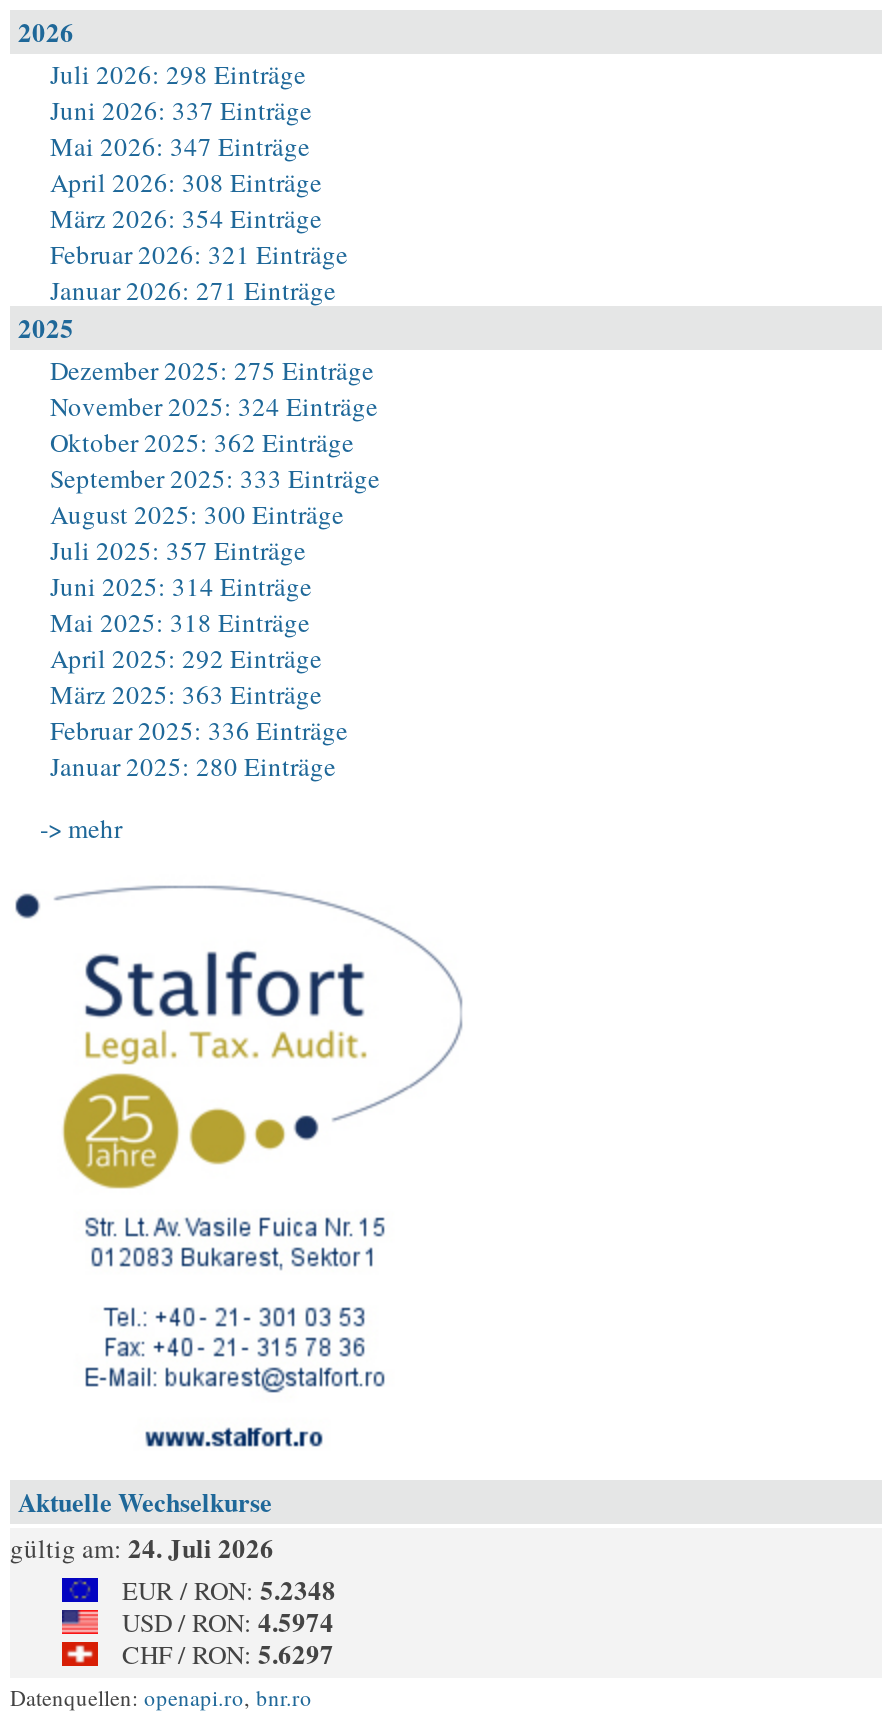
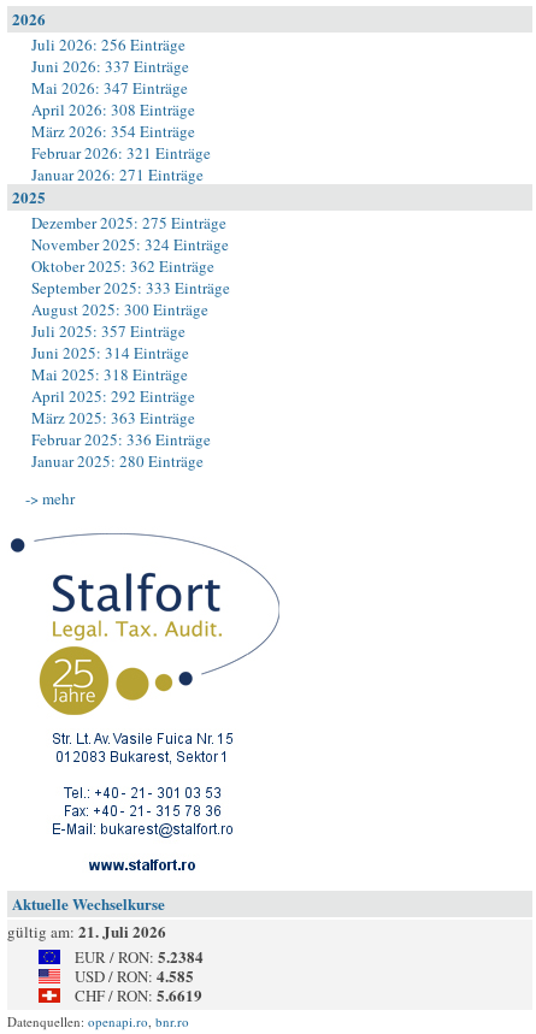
[50,56,306,92] Juli 2026: 298 Einträge -> [31,34,185,55] Juli 2026: 256 Einträge
[10,1528,274,1566] gültig am: 24. Juli 2026 -> [7,920,166,943] gültig am: 21. Juli 2026
[122,1570,336,1608] EUR / RON: 5.2348 -> [75,945,204,968] EUR / RON: 5.2384
[122,1602,334,1640] USD / RON: 4.5974 -> [75,964,194,987] USD / RON: 4.585
[122,1634,334,1672] CHF / RON: 5.6297 -> [75,983,202,1006] CHF / RON: 5.6619

